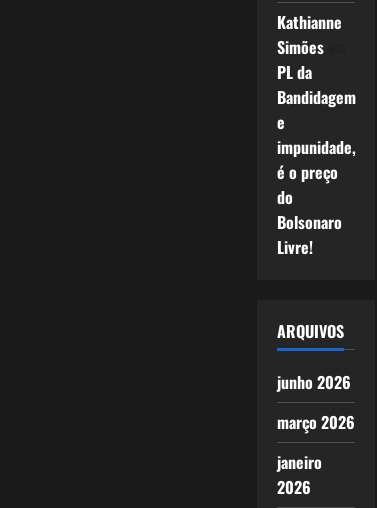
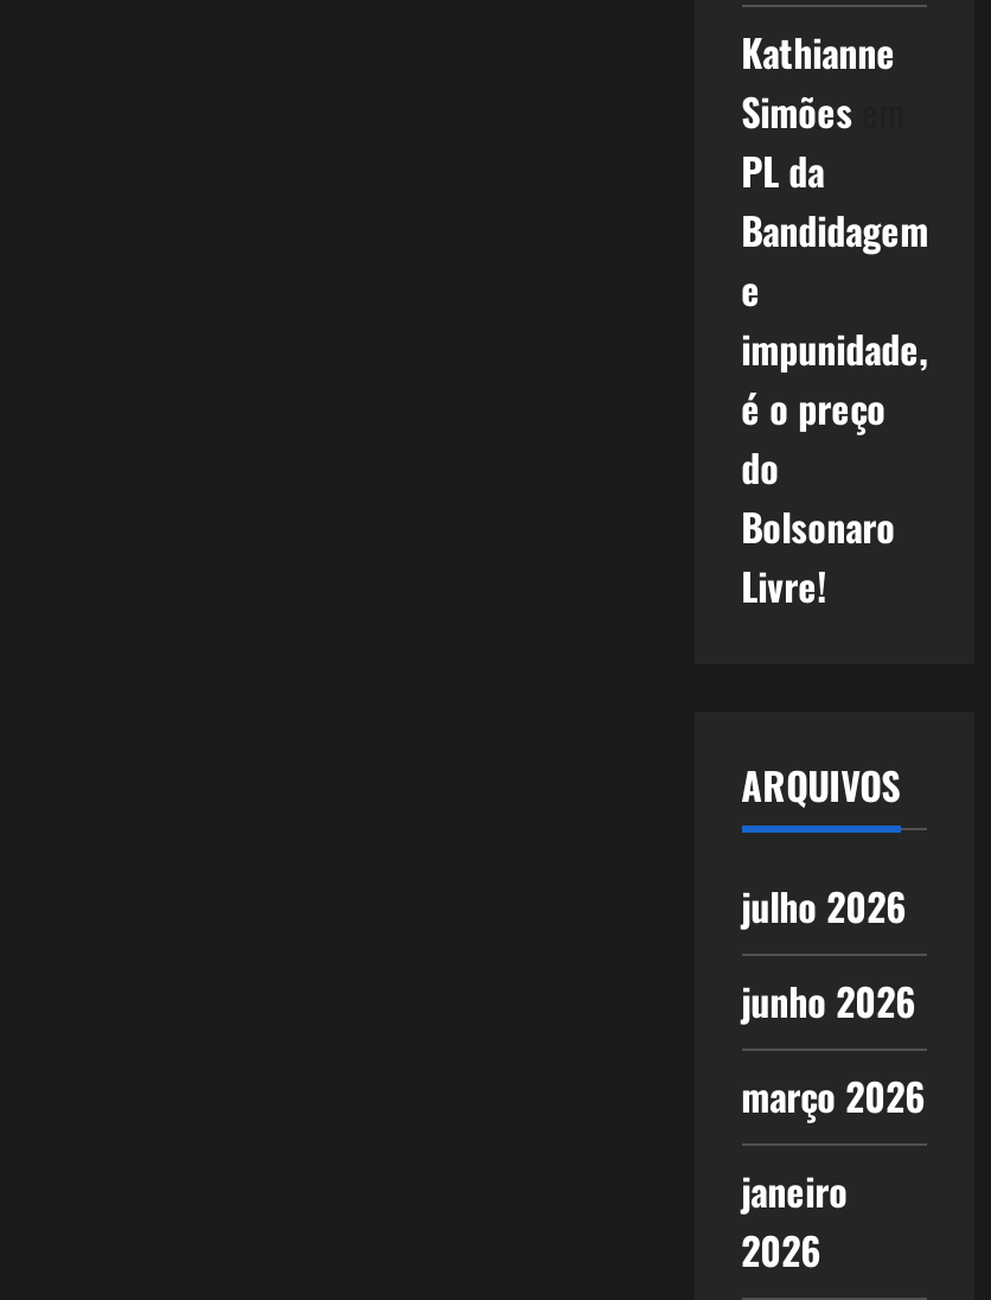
none -> [741,878,907,935] julho 2026

